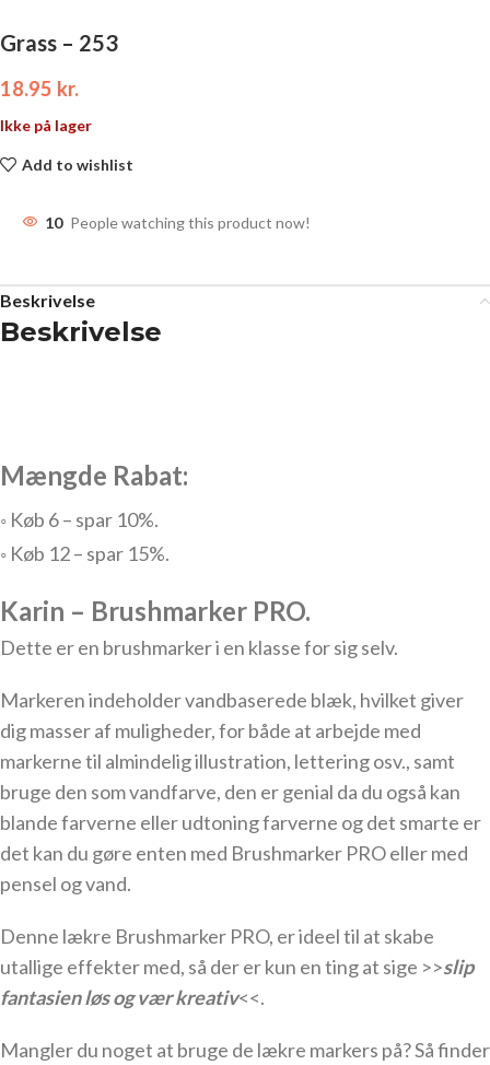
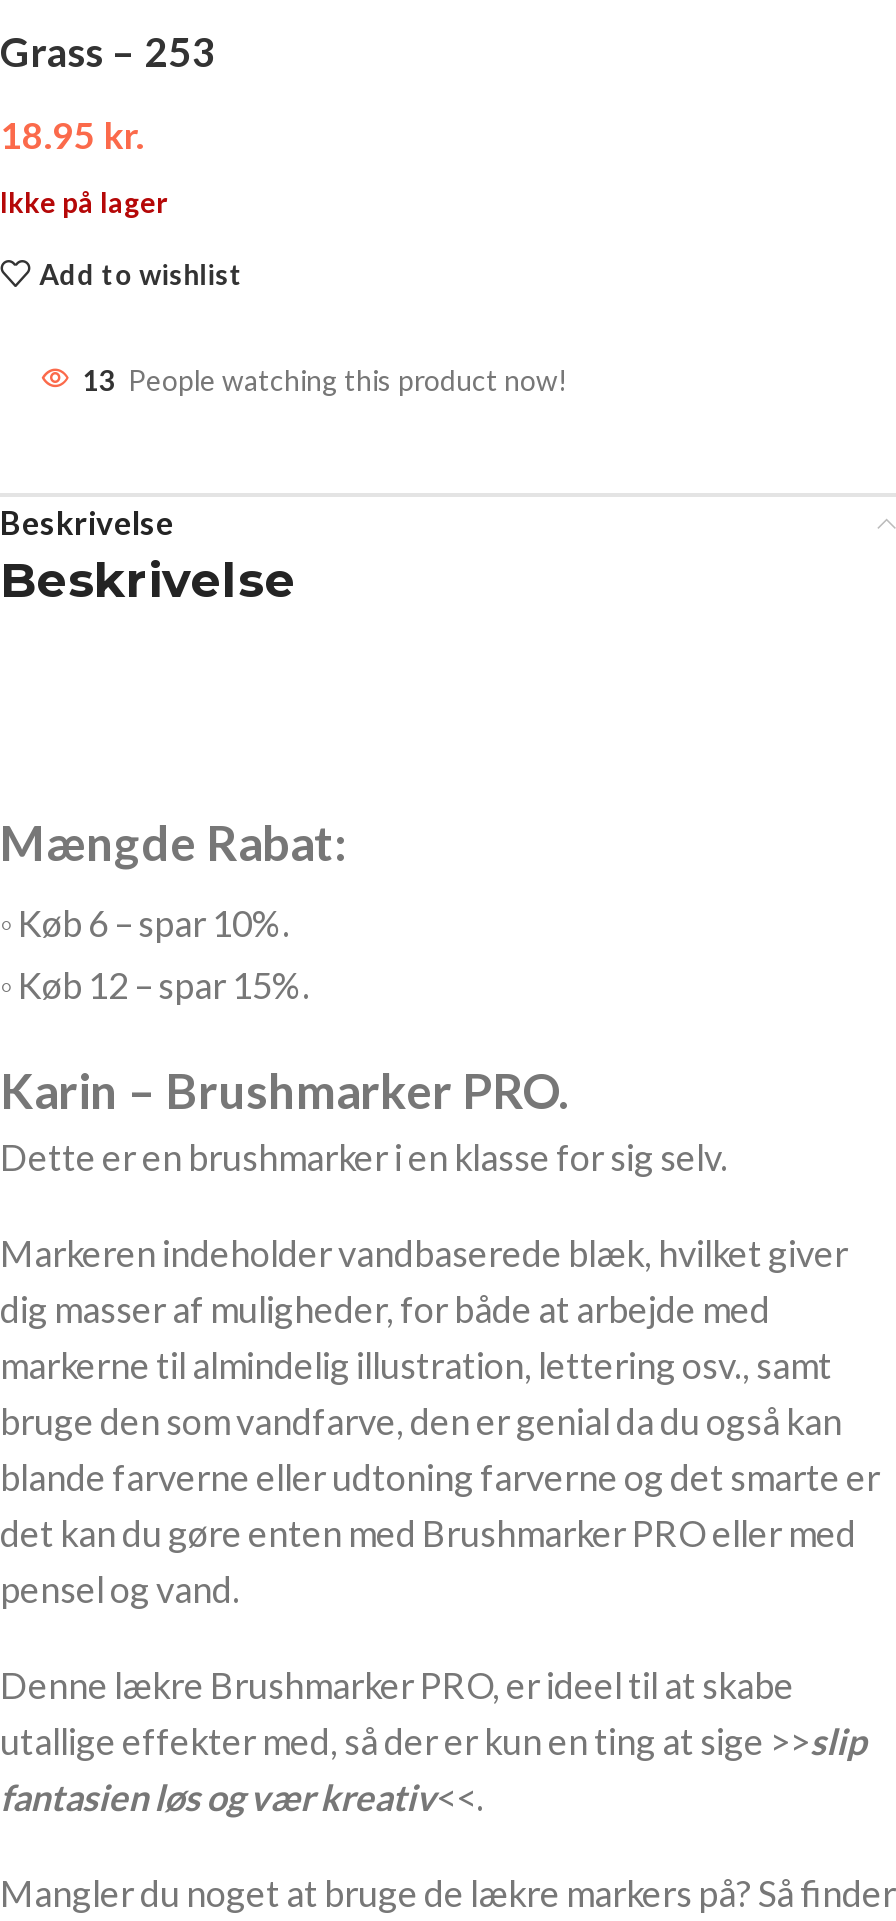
[45,213,311,232] 10 People watching this product now! -> [82,363,568,397] 13 People watching this product now!

